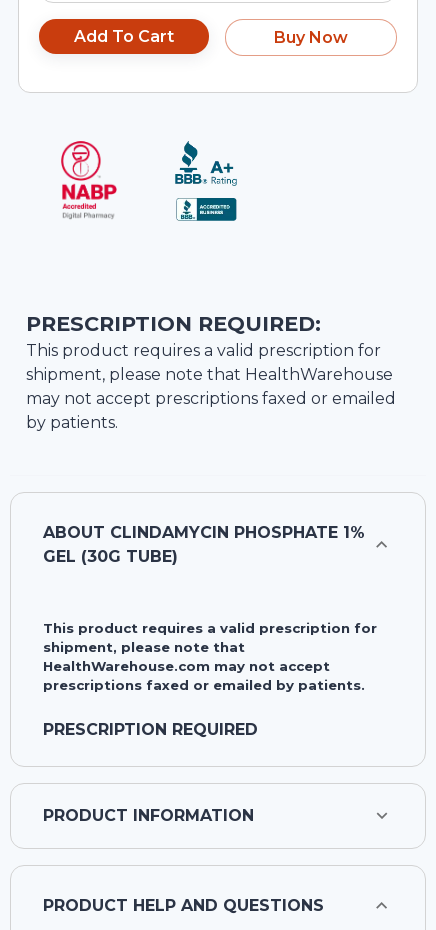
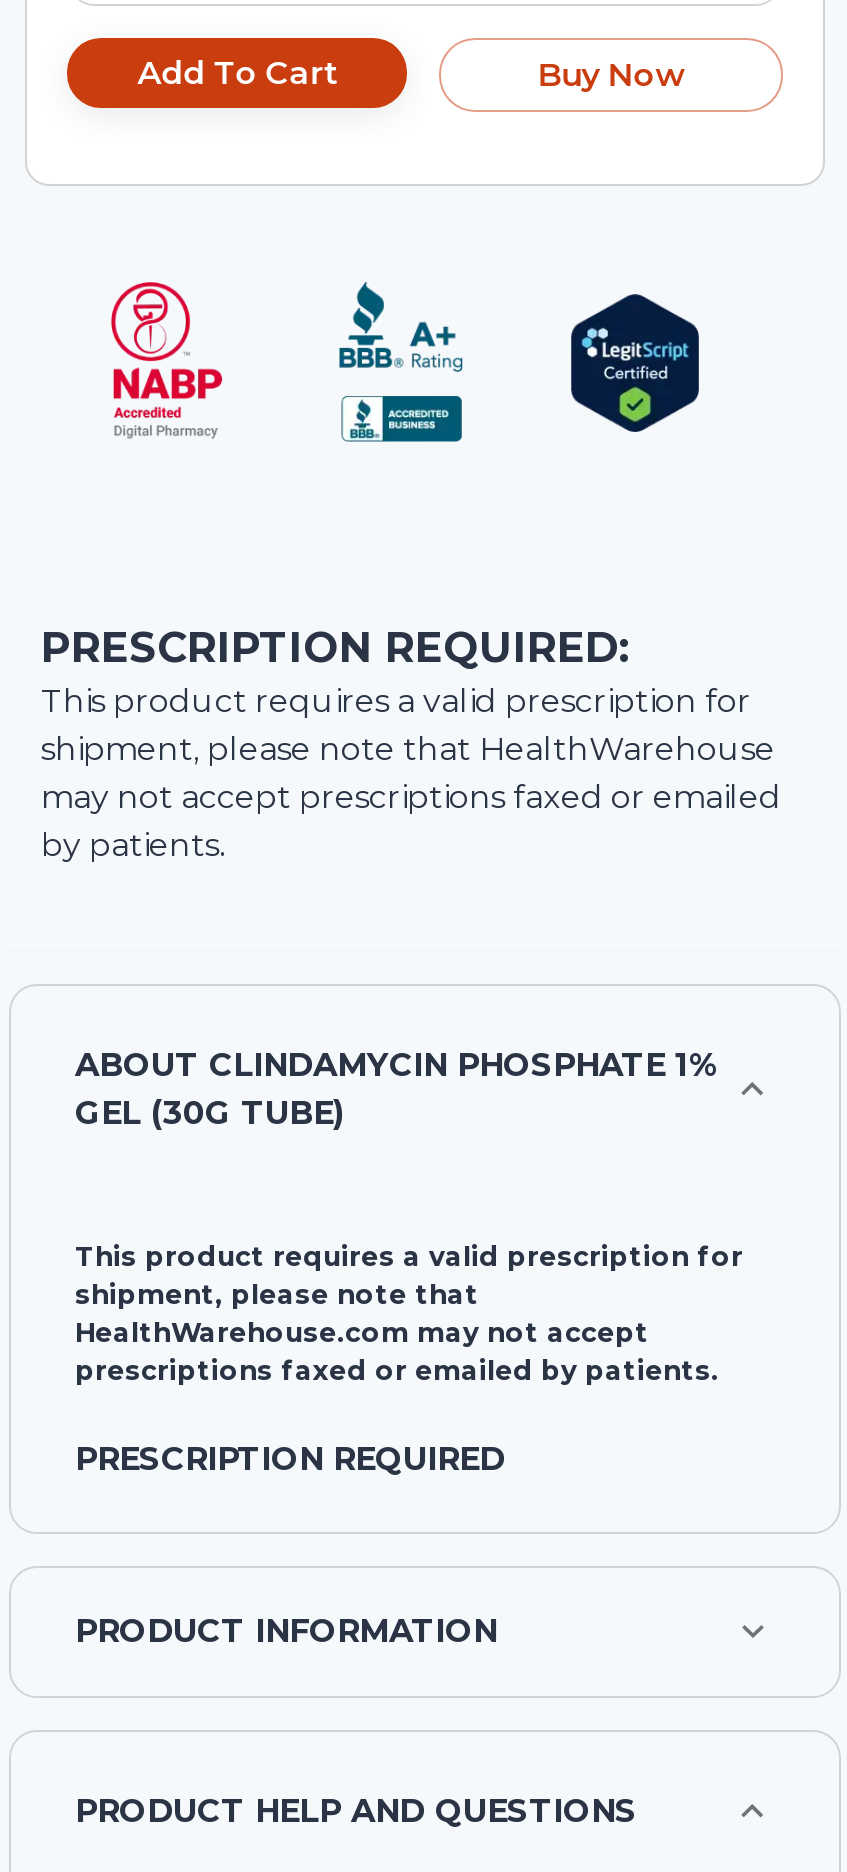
none -> [569,292,701,434] [image]

